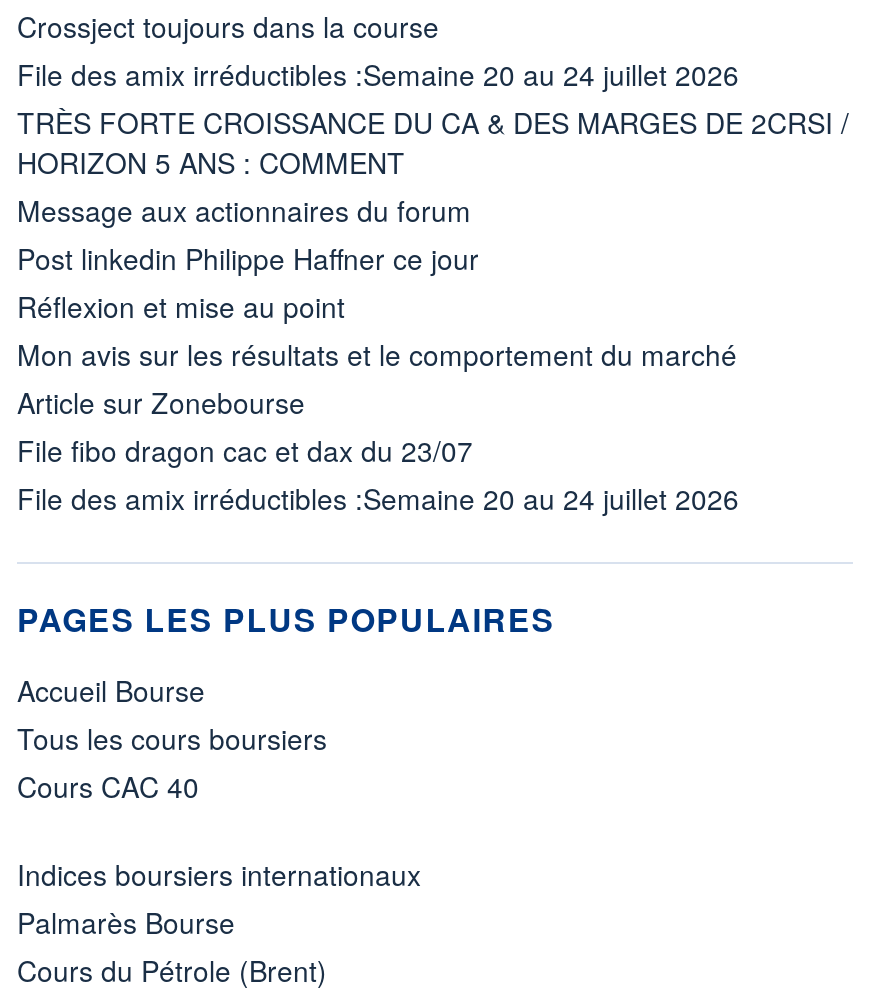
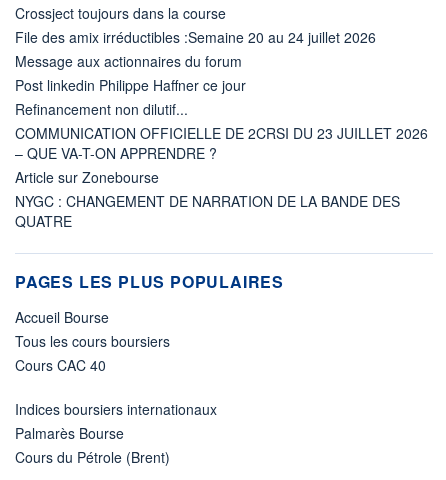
[17,102,849,182] TRÈS FORTE CROISSANCE DU CA & DES MARGES DE 2CRSI / | HORIZON 5 ANS : COMMENT -> none
moved [17,190,479,278] -> [15,51,246,95]: Message aux actionnaires du forum | Post linkedin Philippe Haffner ce jour
[17,286,737,374] Réflexion et mise au point | Mon avis sur les résultats et le comportement du marché -> [15,99,428,163] Refinancement non dilutif... | COMMUNICATION OFFICIELLE DE 2CRSI DU 23 JUILLET 2026 | – QUE VA-T-ON APPRENDRE ?
[17,430,739,518] File fibo dragon cac et dax du 23/07 | File des amix irréductibles :Semaine 20 au 24 juillet 2026 -> [15,191,400,231] NYGC : CHANGEMENT DE NARRATION DE LA BANDE DES | QUATRE

